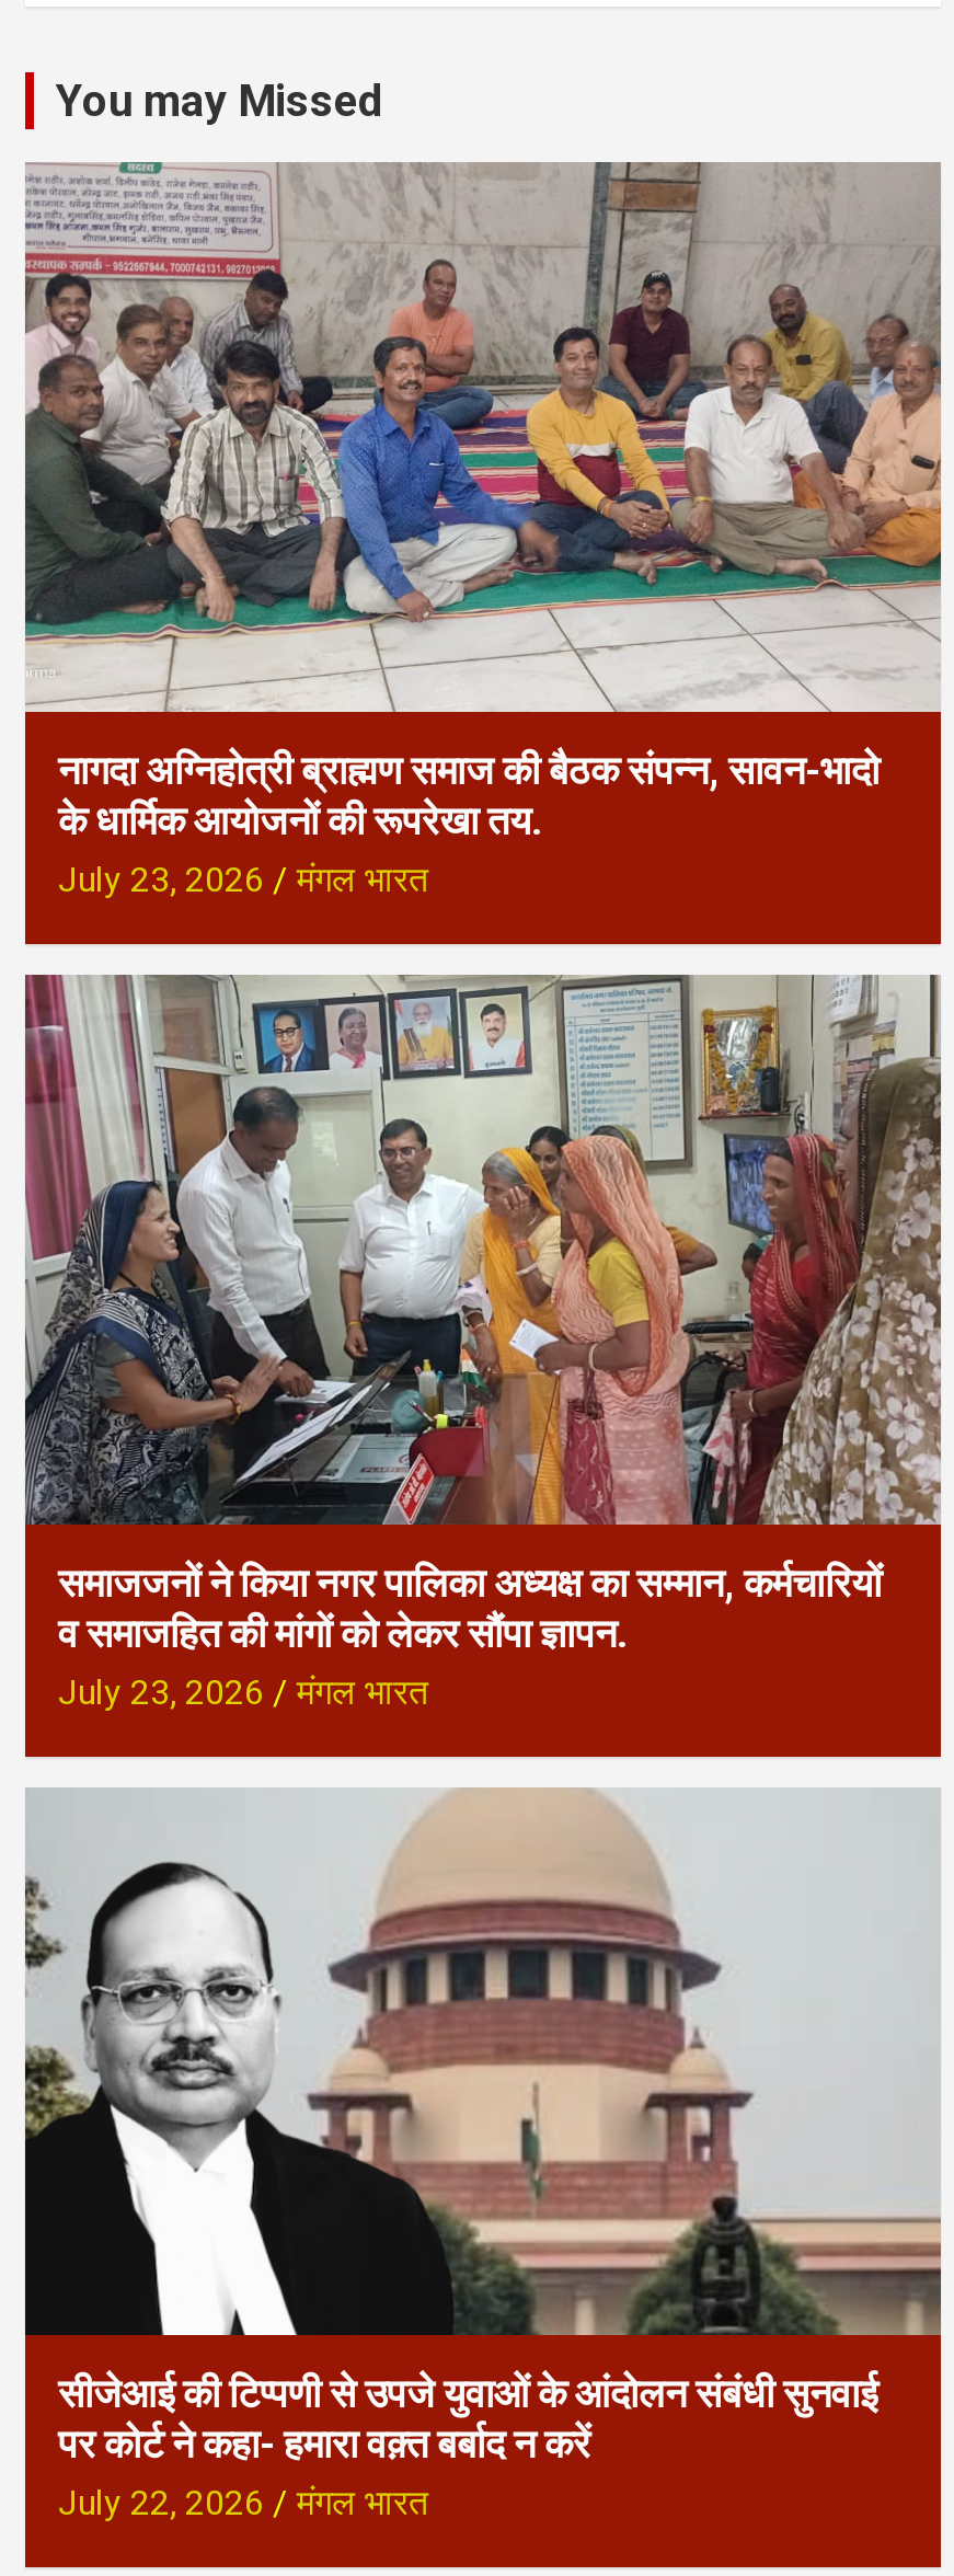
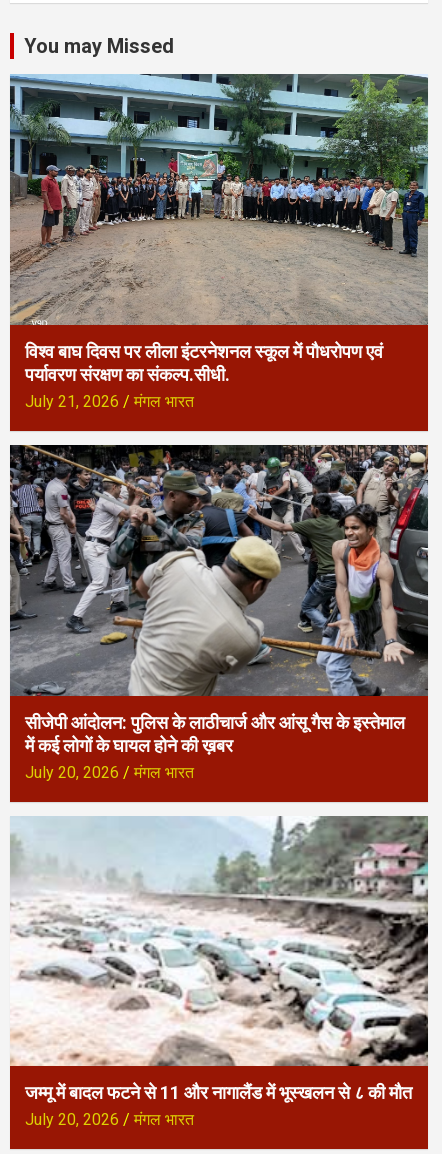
[23,160,941,900] [image] | नागदा अग्निहोत्री ब्राह्मण समाज की बैठक संपन्न, सावन-भादो | के धार्मिक आयोजनों की रूपरेखा तय. | July 23, 2026 -> [9,74,429,411] [image] | विश्व बाघ दिवस पर लीला इंटरनेशनल स्कूल में पौधरोपण एवं | पर्यावरण संरक्षण का संकल्प.सीधी. | July 21, 2026
[23,973,943,1712] [image] | समाजजनों ने किया नगर पालिका अध्यक्ष का सम्मान, कर्मचारियों | व समाजहित की मांगों को लेकर सौंपा ज्ञापन. | July 23, 2026 -> [9,444,428,782] [image] | सीजेपी आंदोलन: पुलिस के लाठीचार्ज और आंसू गैस के इस्तेमाल | में कई लोगों के घायल होने की ख़बर | July 20, 2026
[23,1787,941,2524] [image] | सीजेआई की टिप्पणी से उपजे युवाओं के आंदोलन संबंधी सुनवाई | पर कोर्ट ने कहा- हमारा वक़्त बर्बाद न करें | July 22, 2026 -> [10,816,429,1129] [image] | जम्मू में बादल फटने से 11 और नागालैंड में भूस्खलन से ८ की मौत | July 20, 2026

